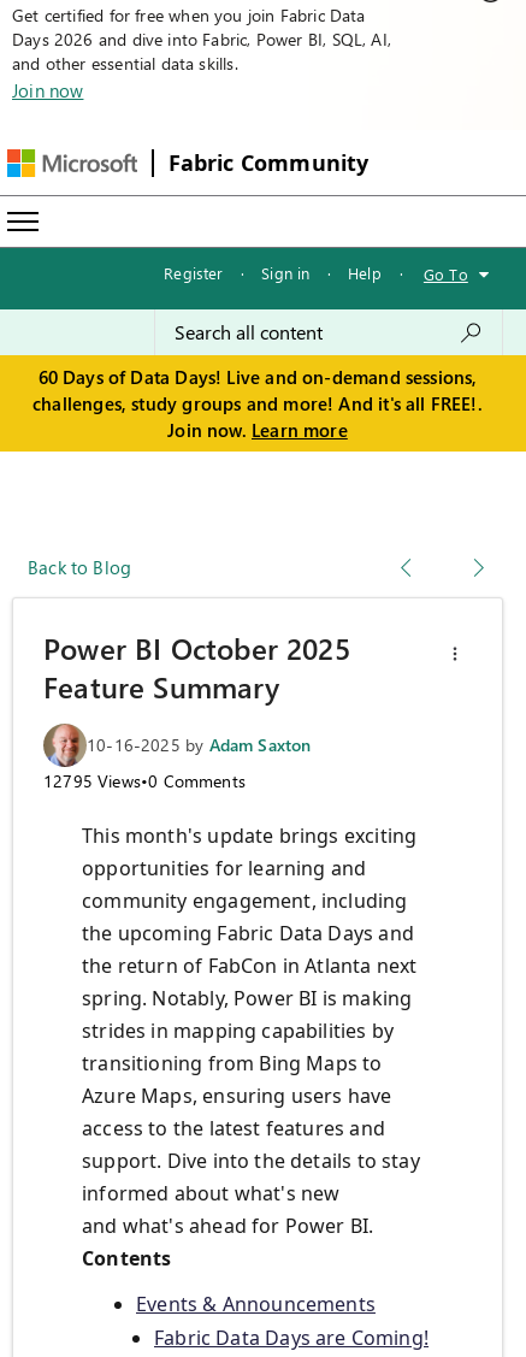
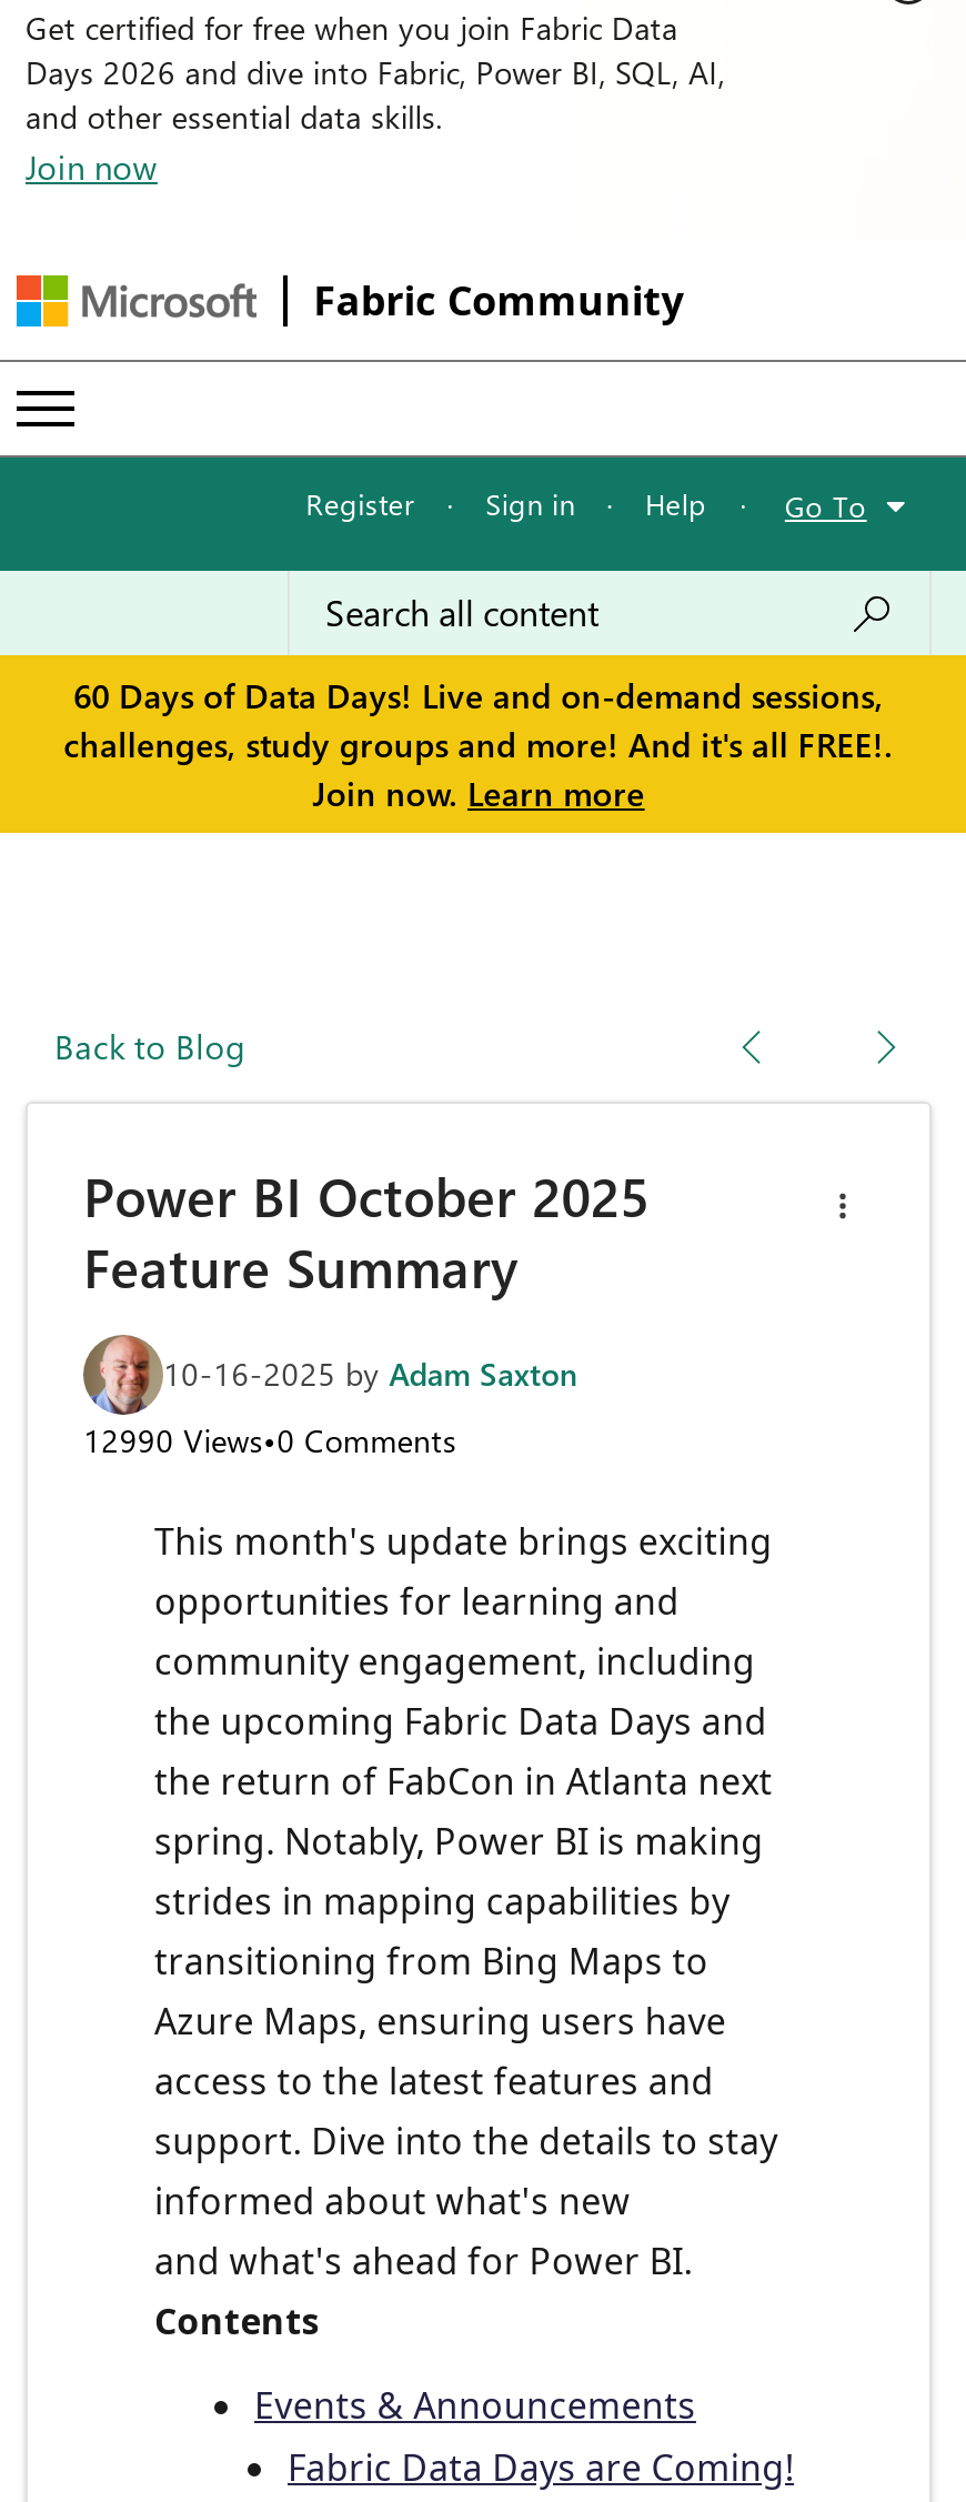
[43,770,246,793] 12795 Views•0 Comments -> [83,1420,456,1462] 12990 Views•0 Comments

